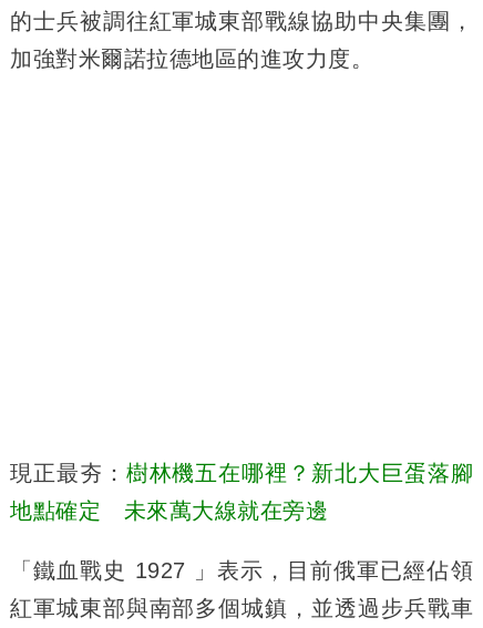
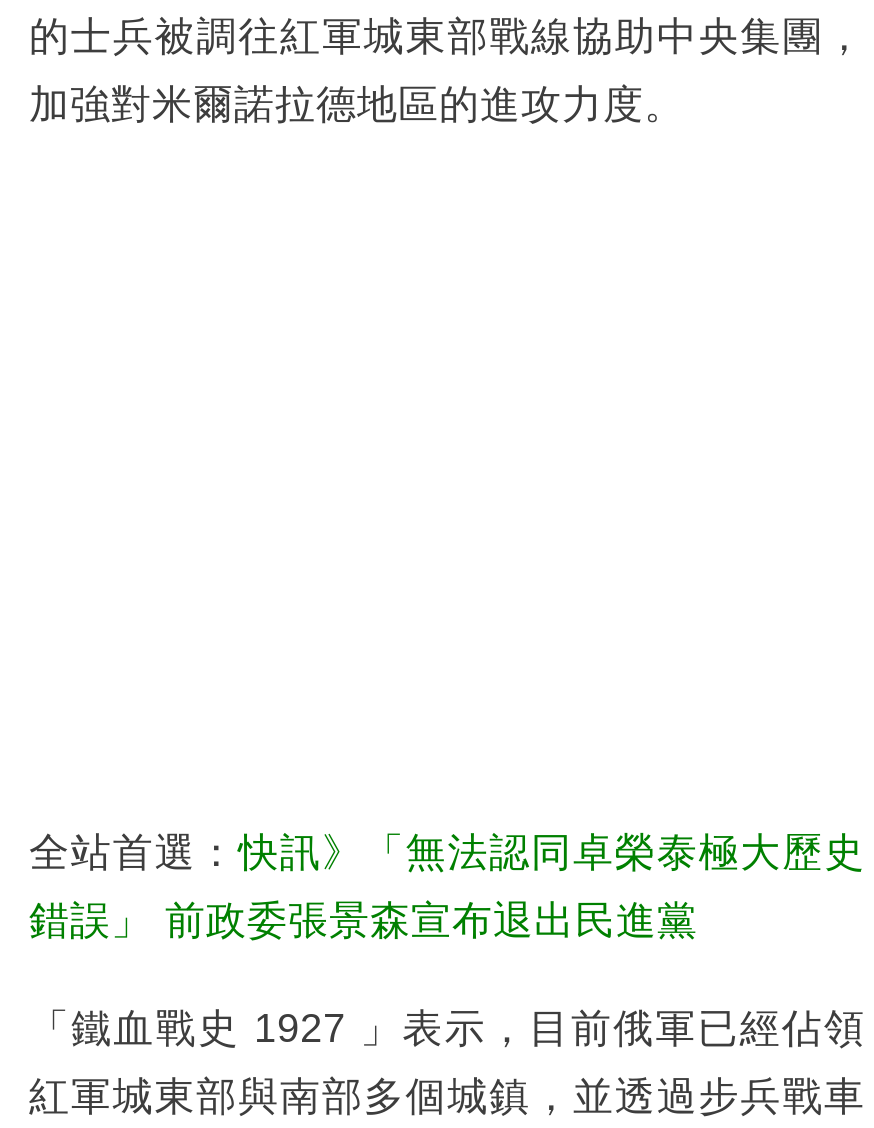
[10,461,473,485] 現正最夯：樹林機五在哪裡？新北大巨蛋落腳 -> [29,830,865,874] 全站首選：快訊》「無法認同卓榮泰極大歷史
[10,499,328,523] 地點確定 未來萬大線就在旁邊 -> [29,898,698,942] 錯誤」 前政委張景森宣布退出民進黨

